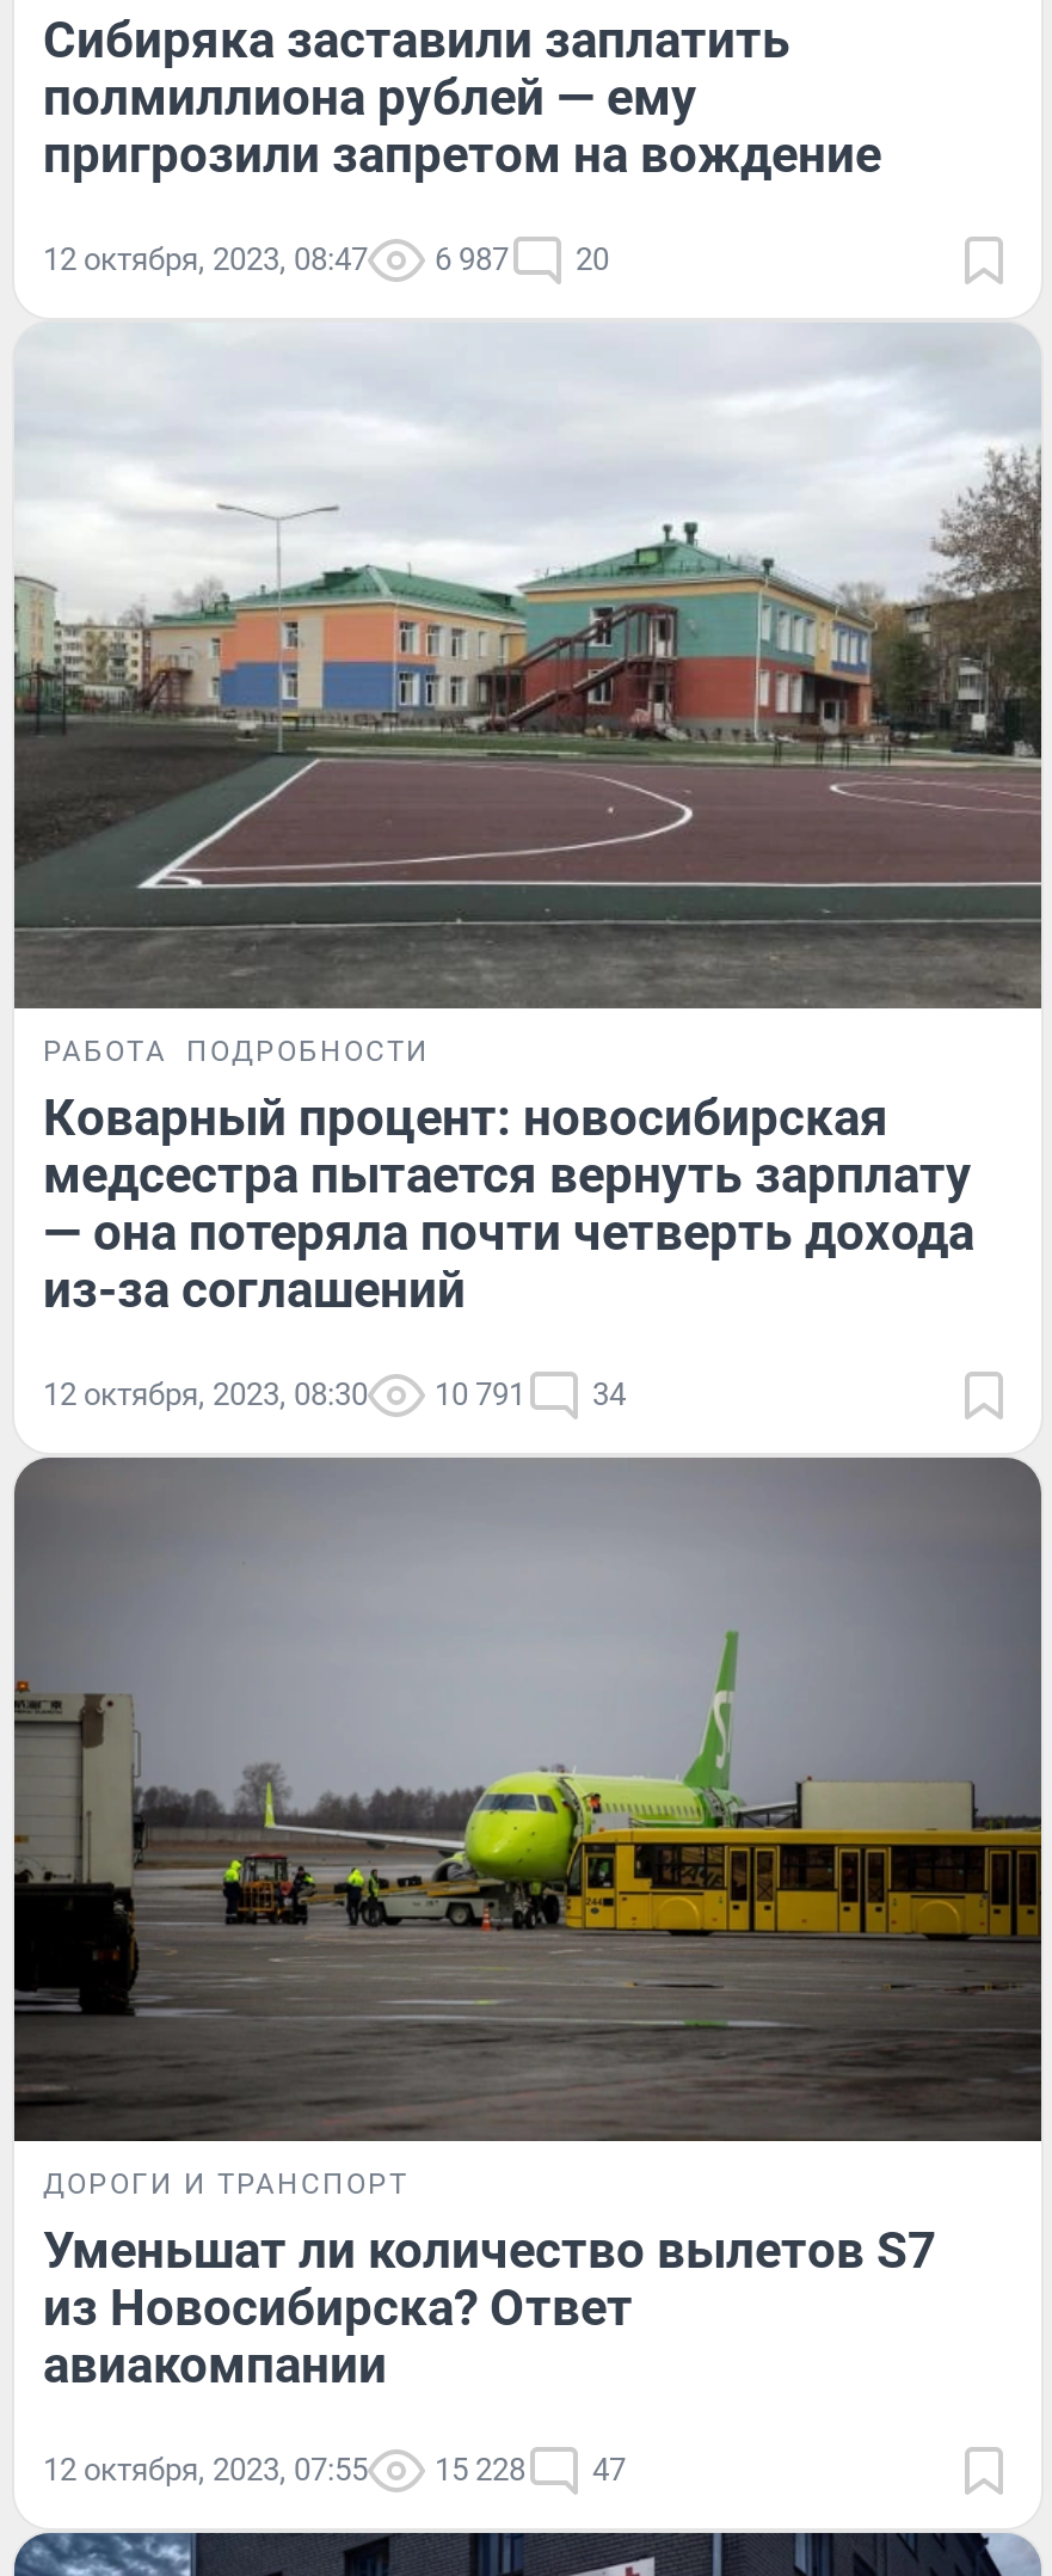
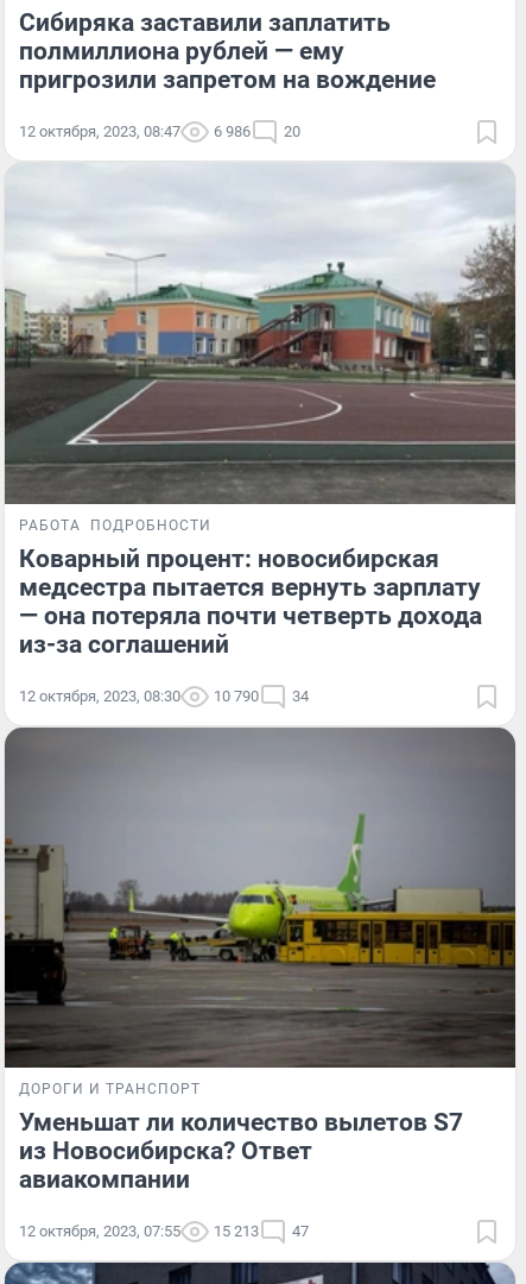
[43,241,609,277] 12 октября, 2023, 08:47 6 987 20 -> [19,122,300,140] 12 октября, 2023, 08:47 6 986 20
[43,1375,626,1411] 12 октября, 2023, 08:30 10 791 34 -> [19,687,309,704] 12 октября, 2023, 08:30 10 790 34
[43,2452,626,2488] 12 октября, 2023, 07:55 15 228 47 -> [19,1222,309,1240] 12 октября, 2023, 07:55 15 213 47

